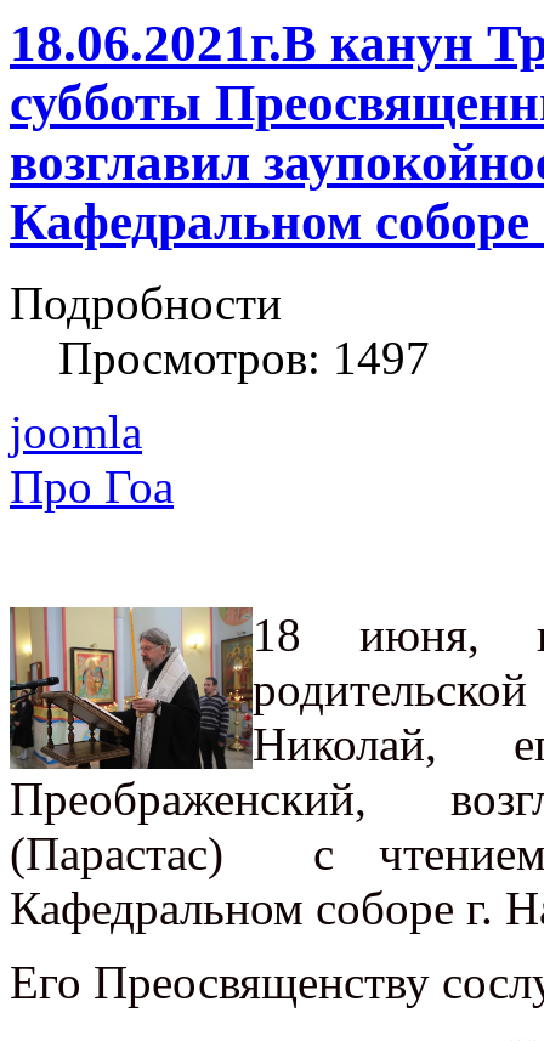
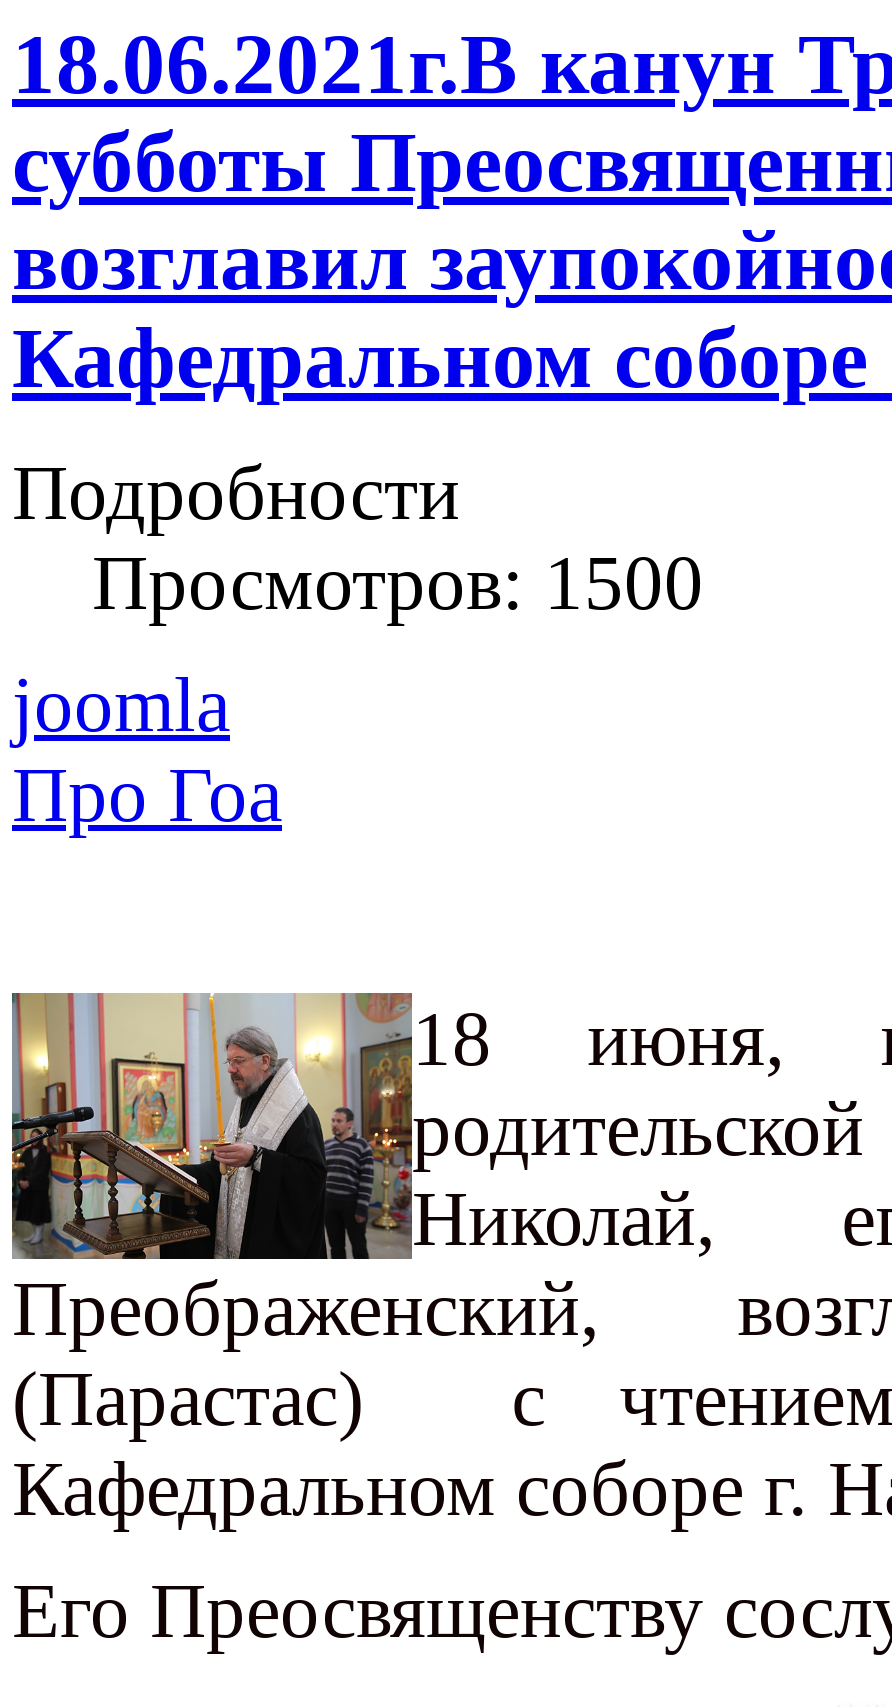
[58,332,430,384] Просмотров: 1497 -> [92,539,704,625] Просмотров: 1500

